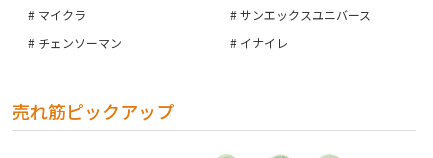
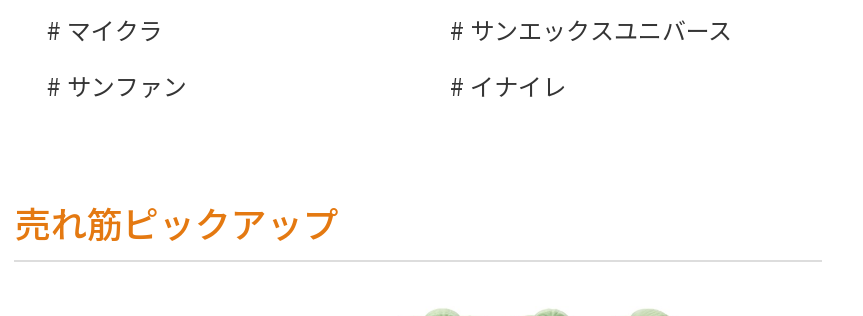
[38,34,122,51] チェンソーマン -> [67,68,187,102] サンファン

